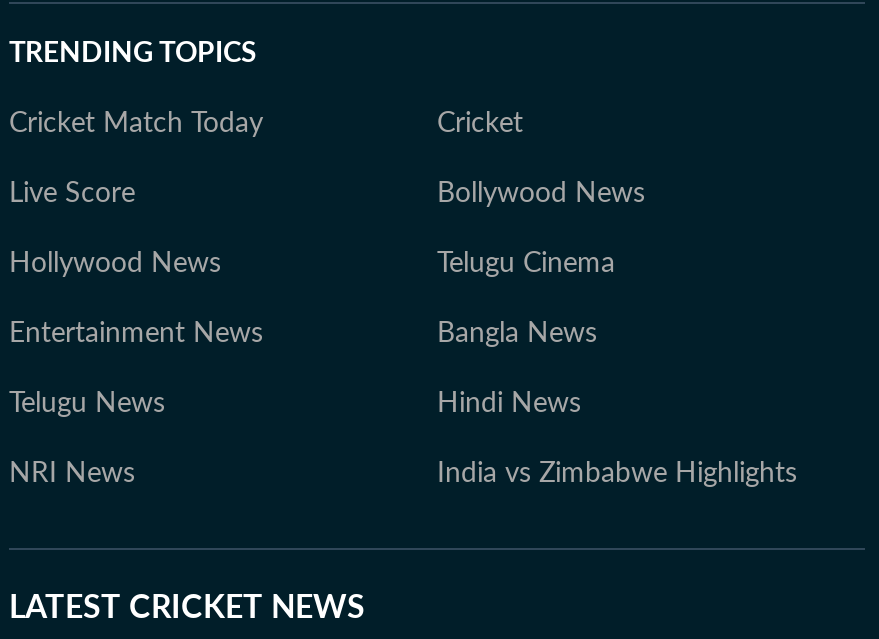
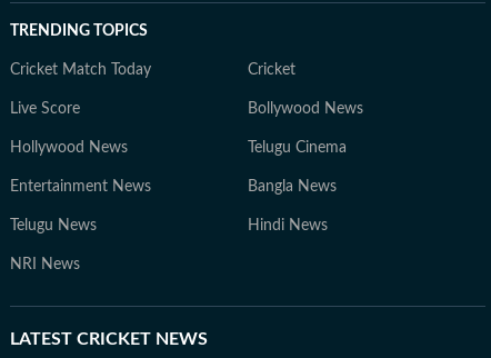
[437,459,797,487] India vs Zimbabwe Highlights -> none

